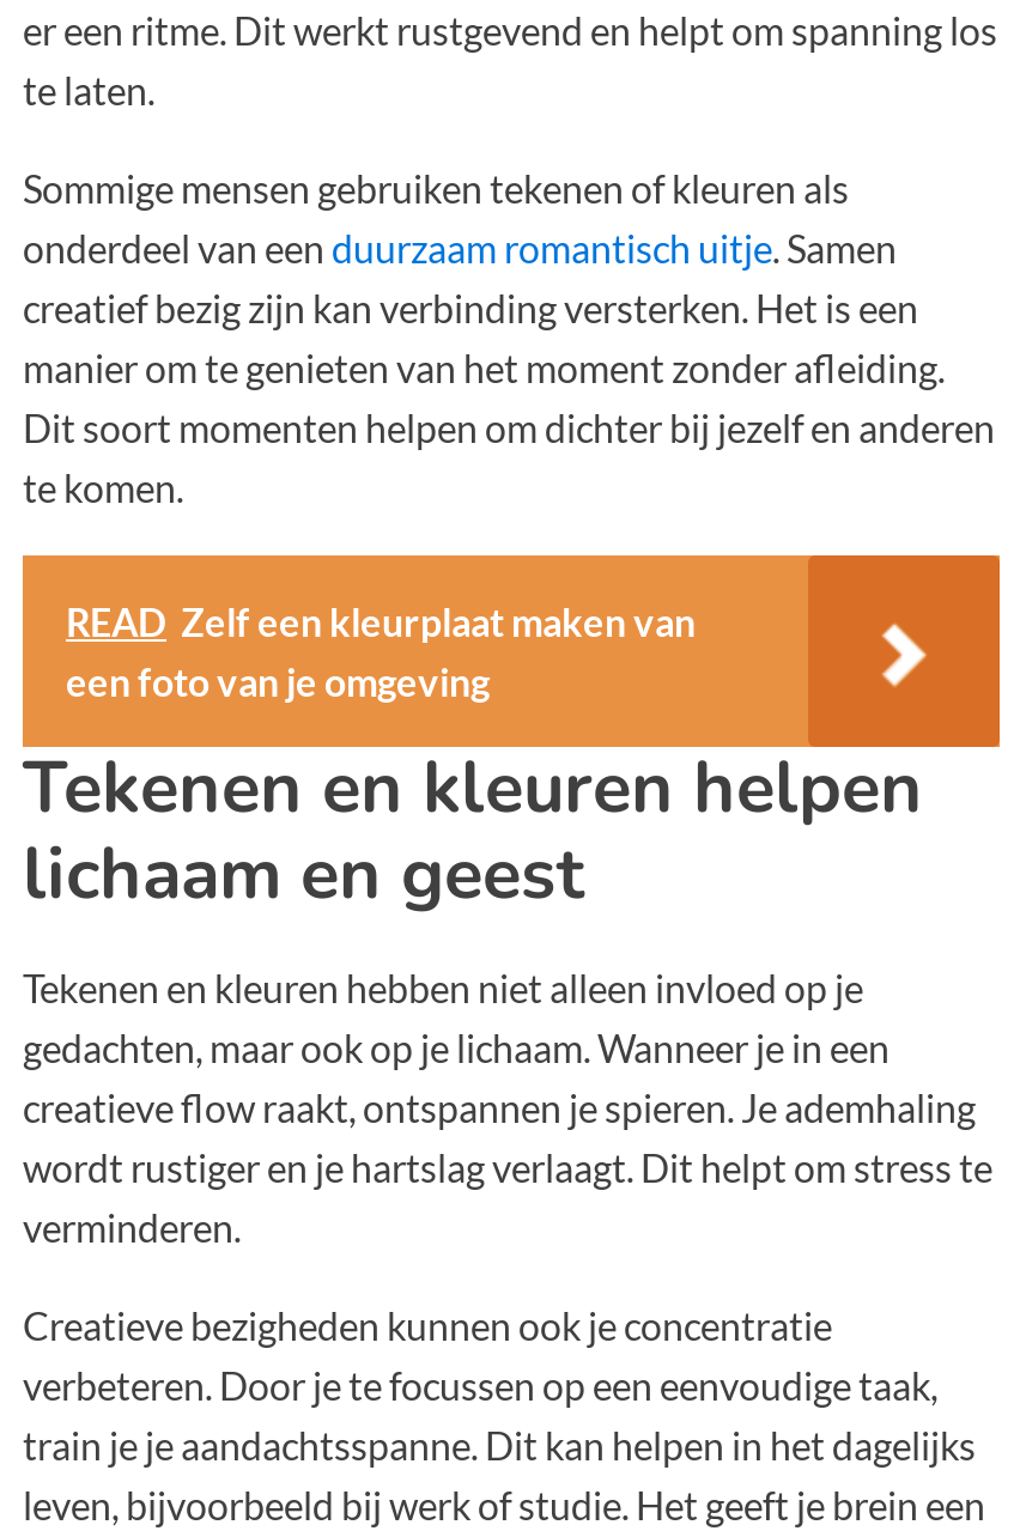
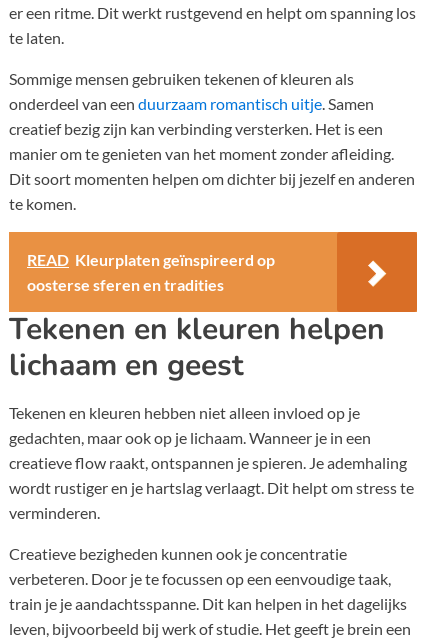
[66,600,696,705] READ Zelf een kleurplaat maken van | een foto van je omgeving -> [27,250,275,294] READ Kleurplaten geïnspireerd op | oosterse sferen en tradities

